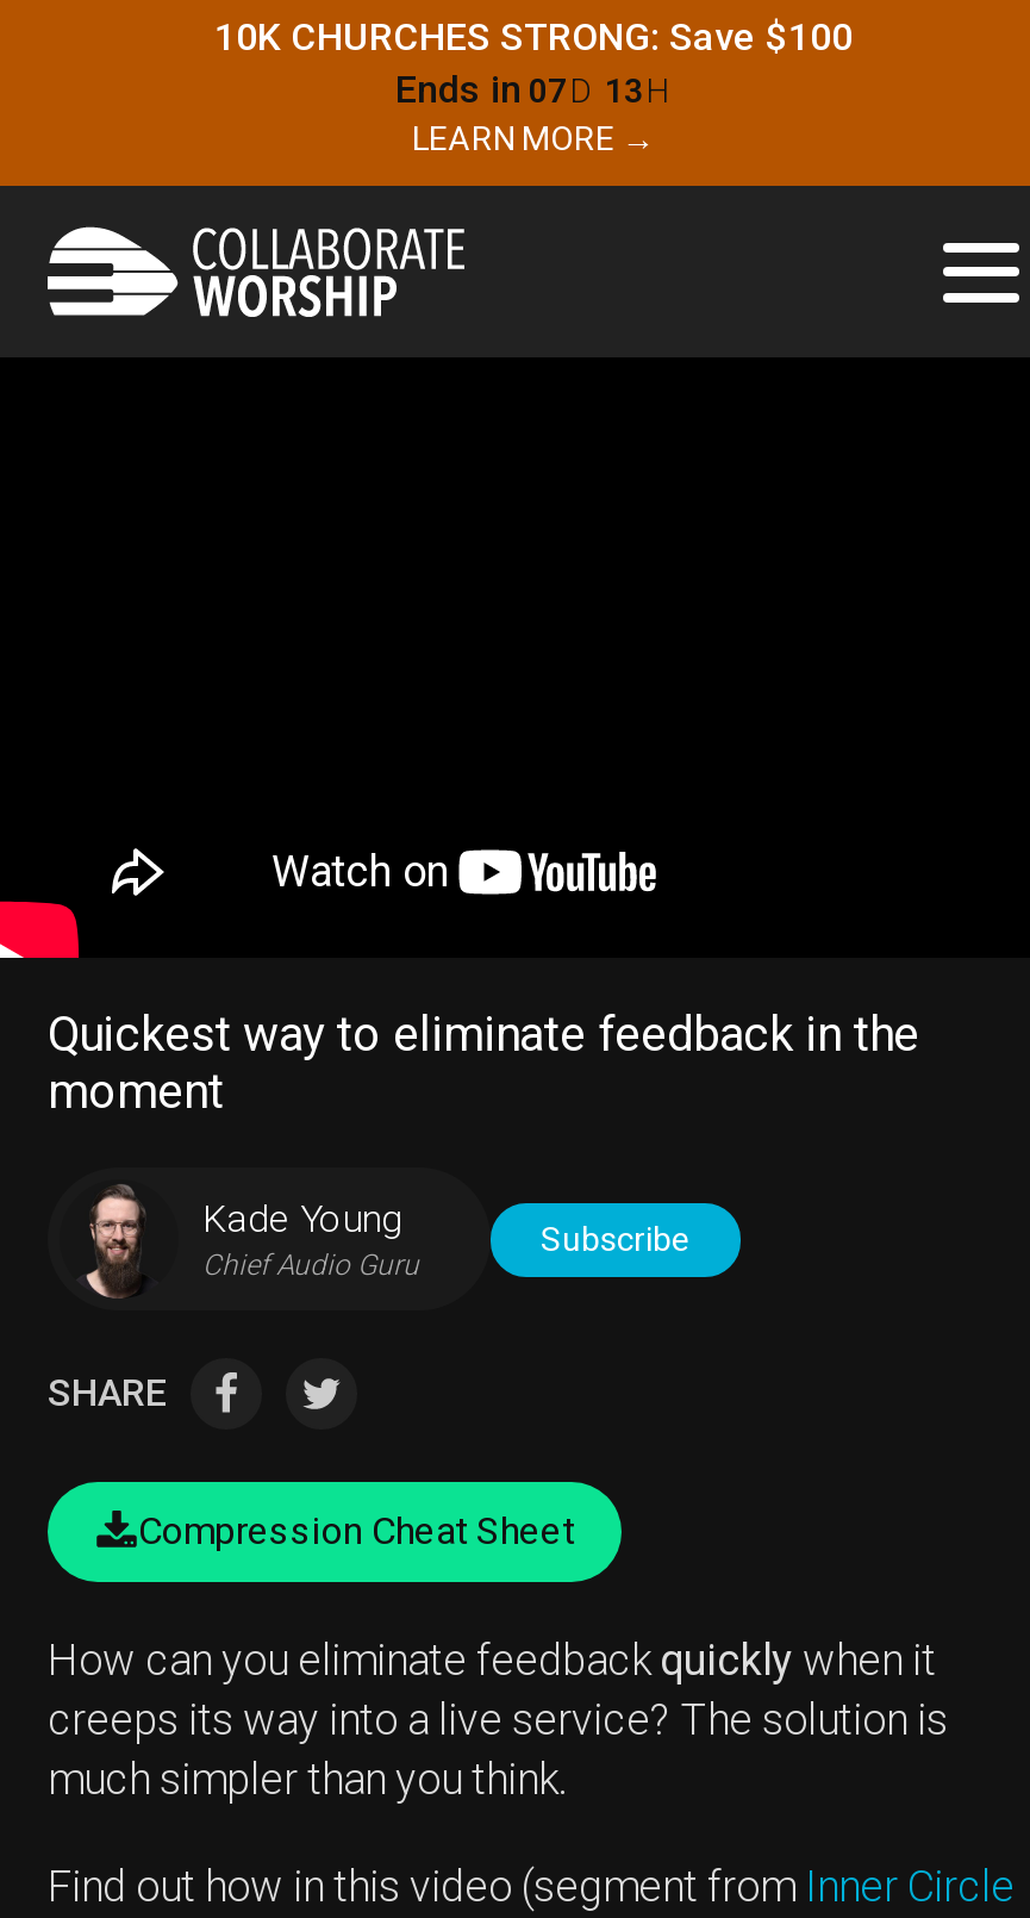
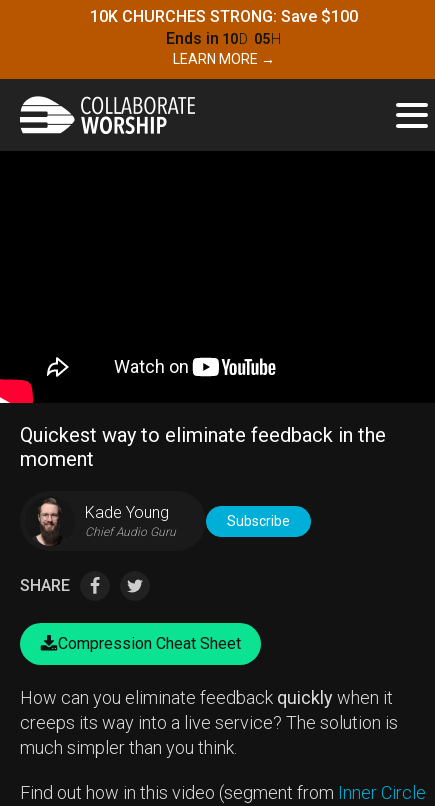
[395,67,669,112] Ends in 07D 13H -> [166,29,281,48] Ends in 10D 05H

